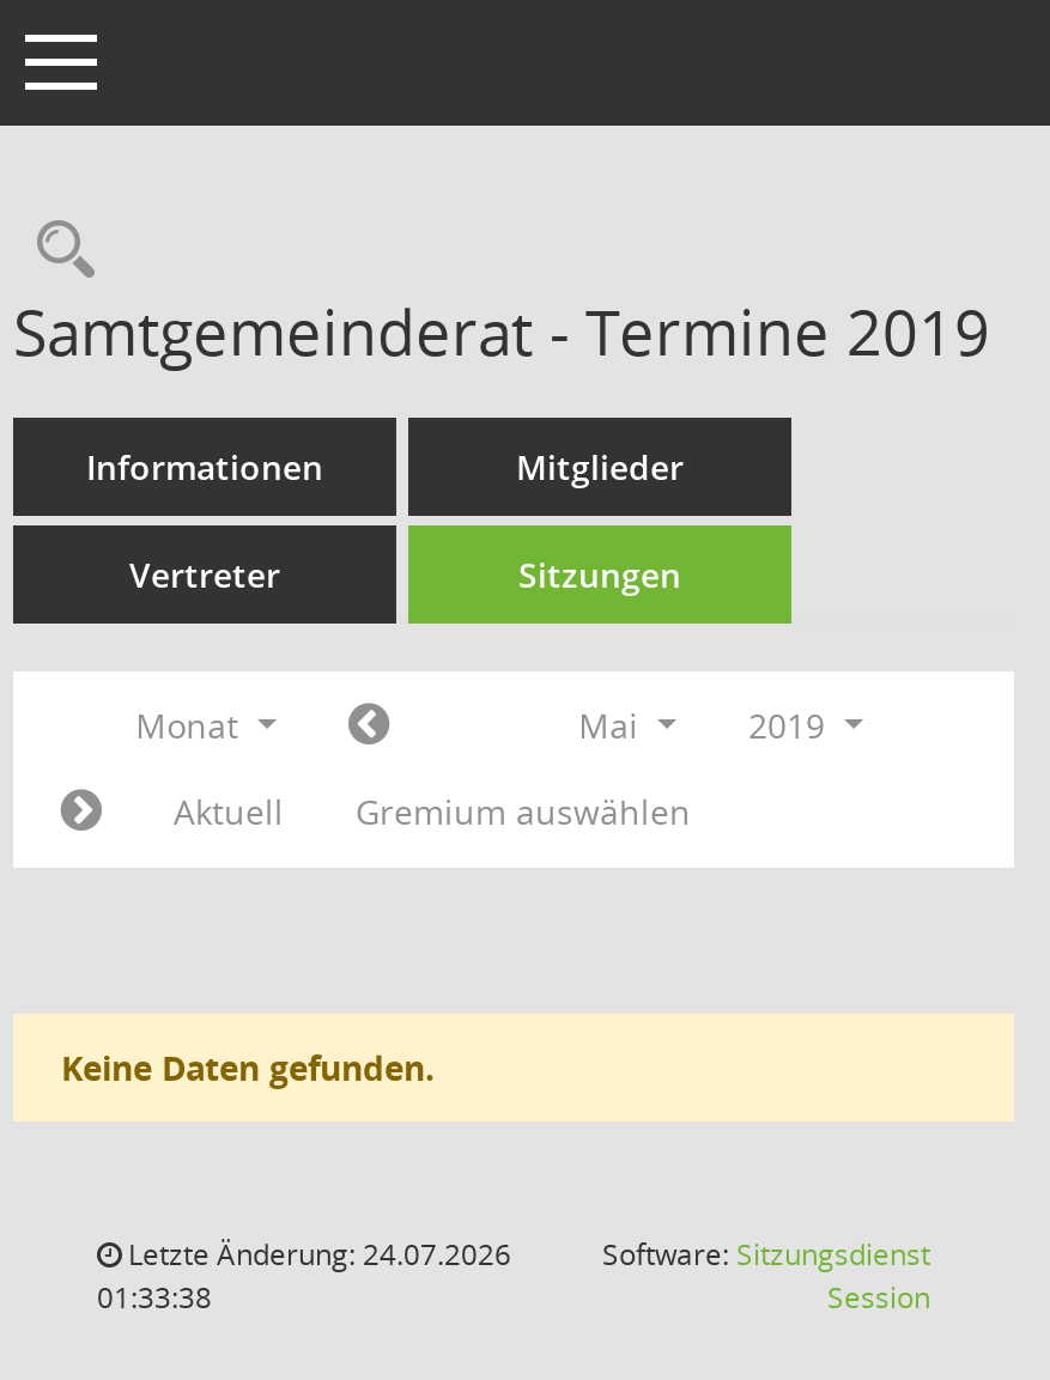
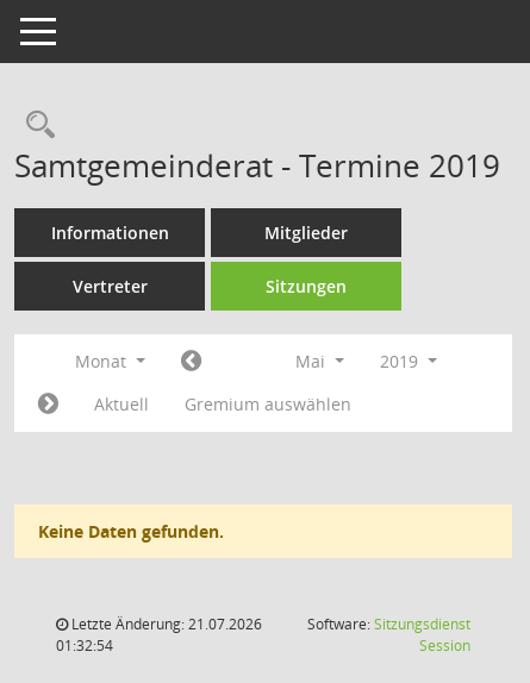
[121,1234,511,1275] Letzte Änderung: 24.07.2026 -> [68,614,262,634] Letzte Änderung: 21.07.2026
[97,1277,212,1318] 01:33:38 -> [56,635,113,656] 01:32:54

